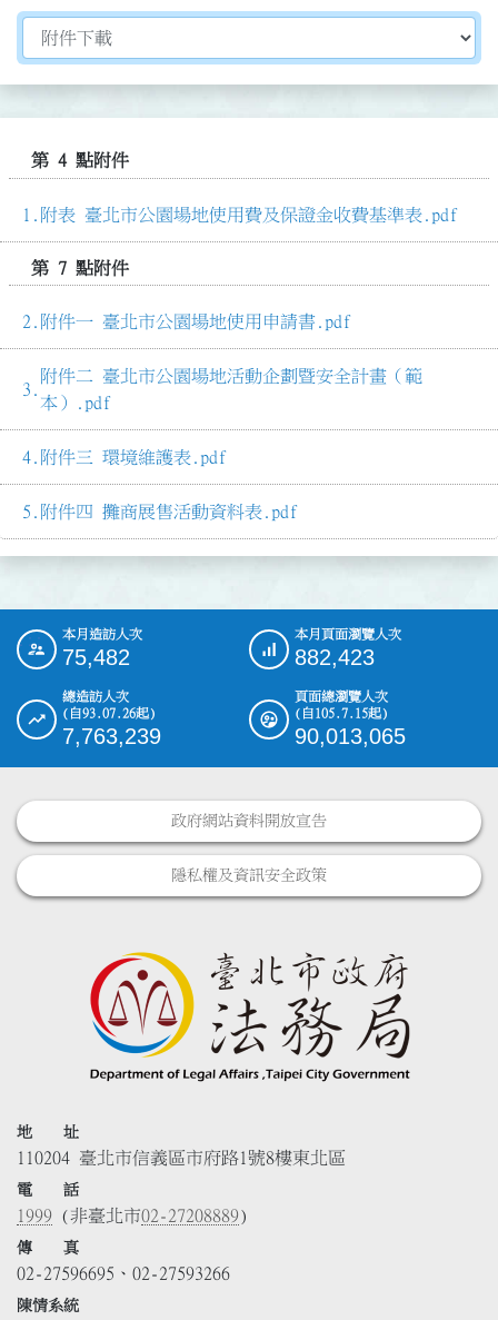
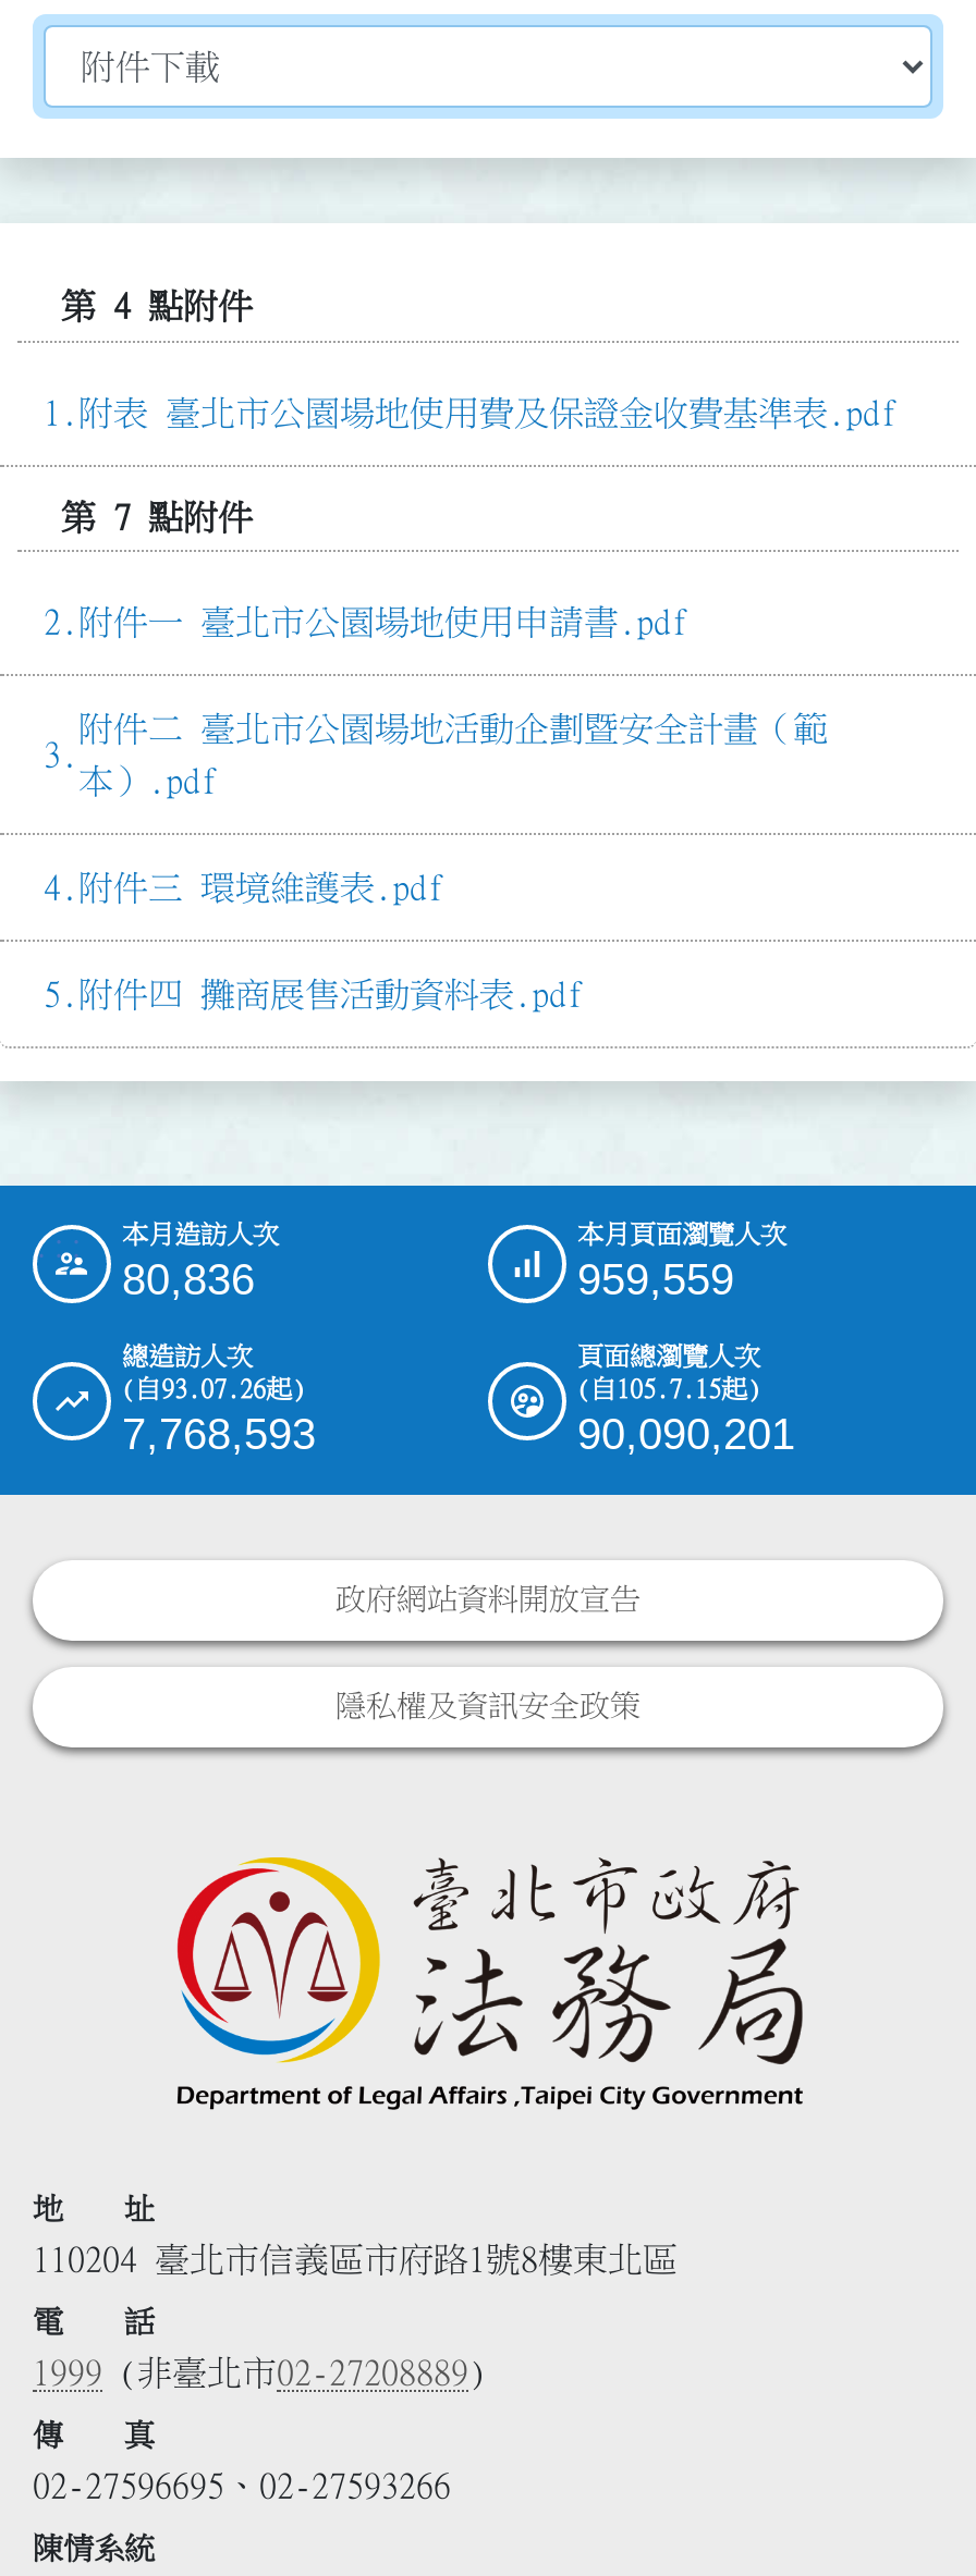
[62,645,130,669] 75,482 -> [122,1255,255,1303] 80,836
[295,645,375,669] 882,423 -> [577,1255,734,1303] 959,559
[62,724,161,748] 7,763,239 -> [122,1410,316,1458] 7,768,593
[295,724,406,748] 90,013,065 -> [577,1410,795,1458] 90,090,201

